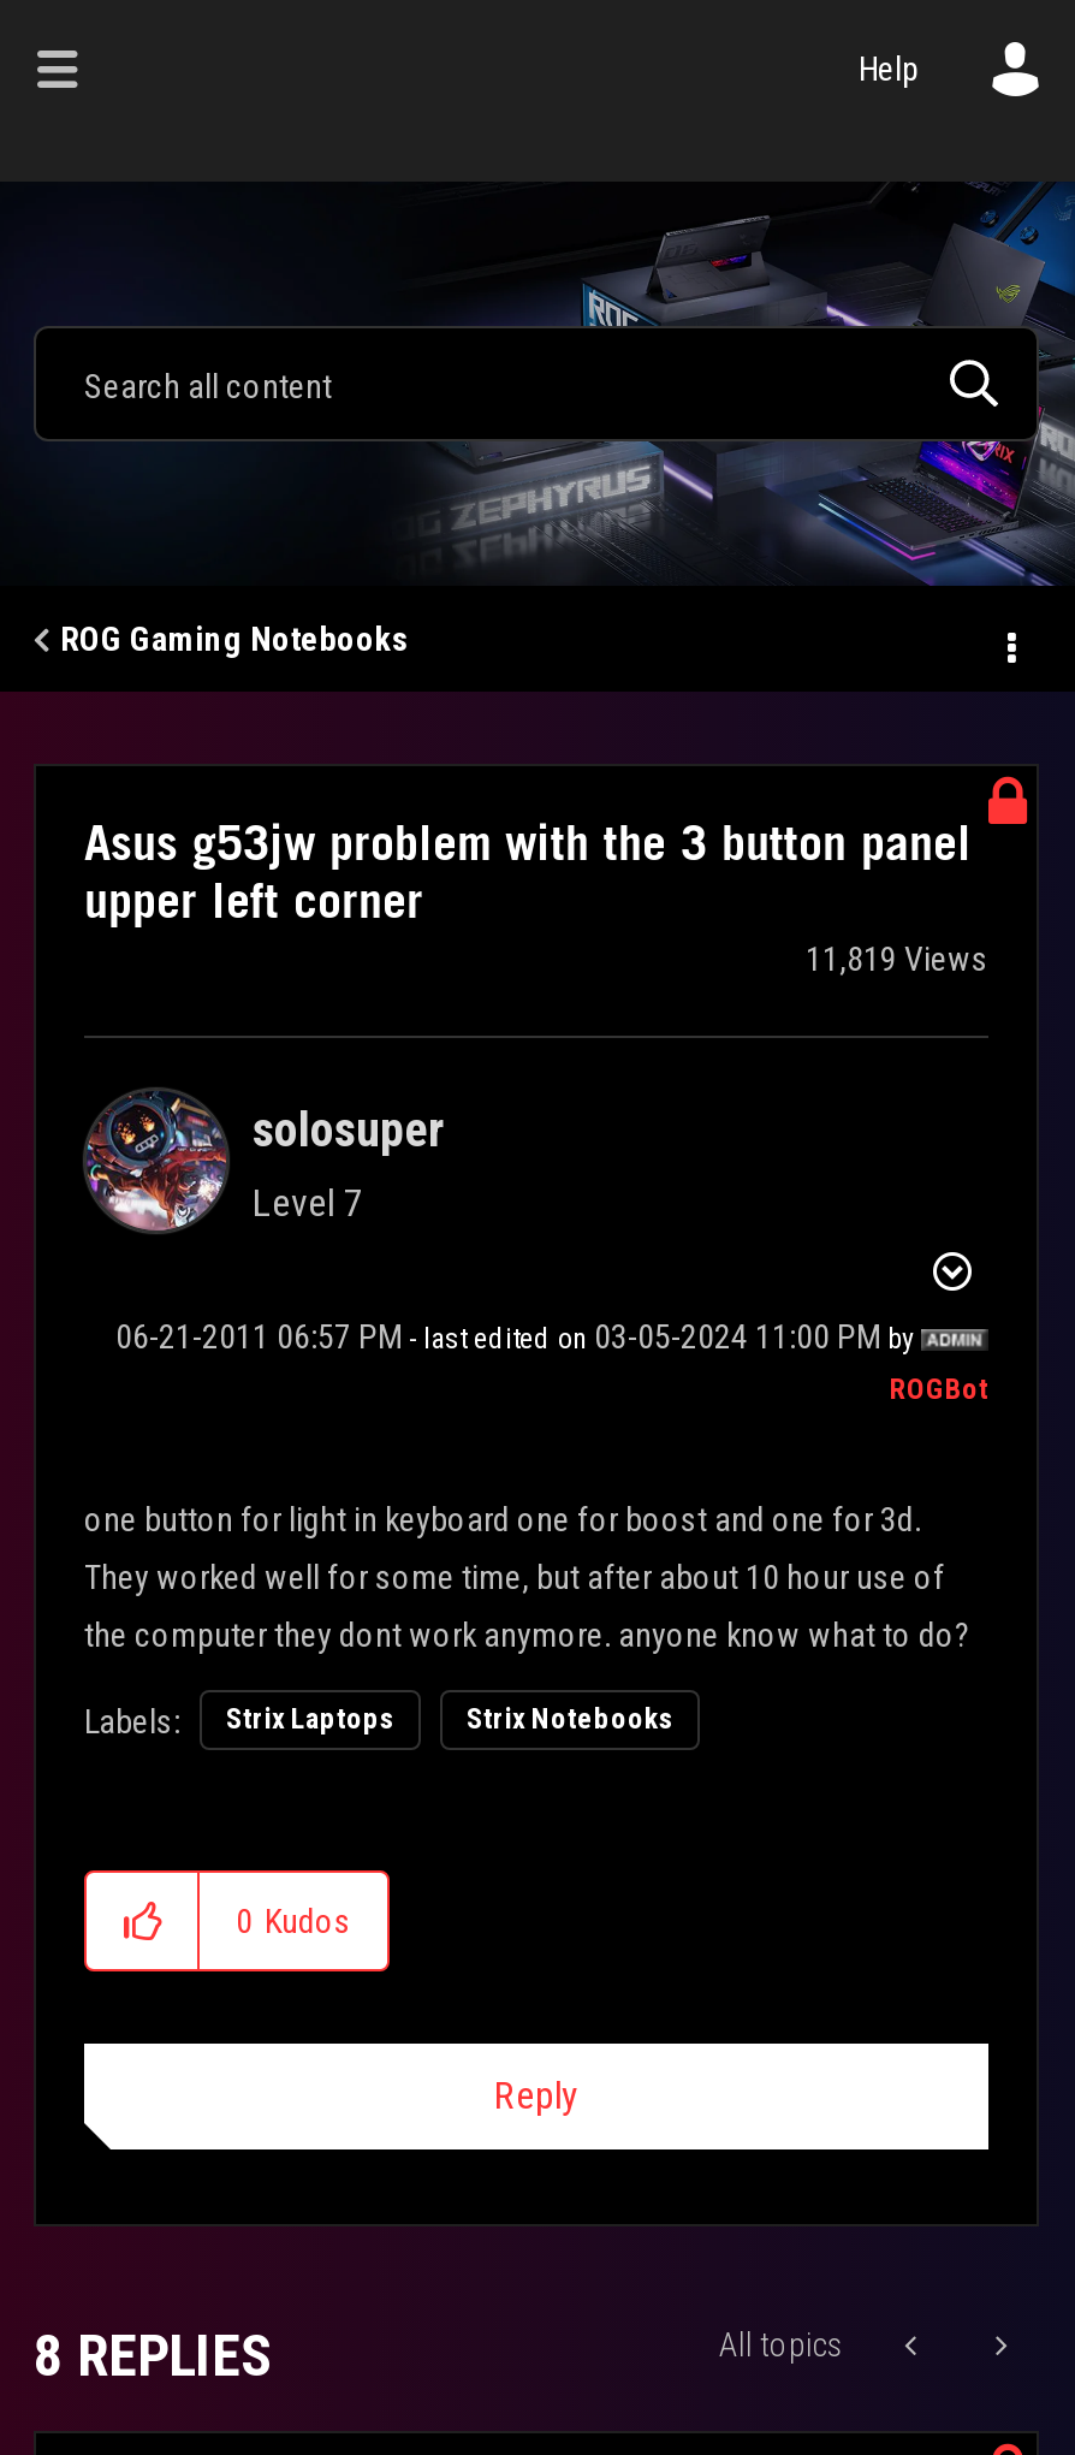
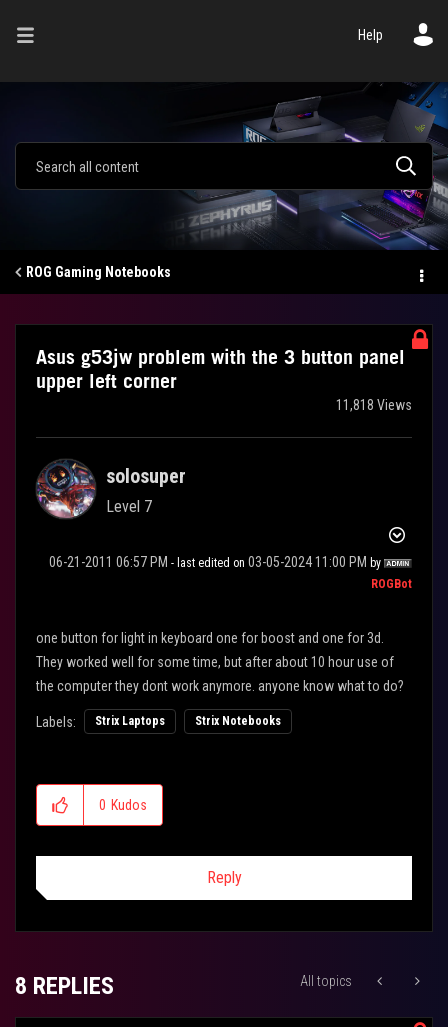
[806,939,988,978] 11,819 Views -> [336,397,412,413] 11,818 Views

